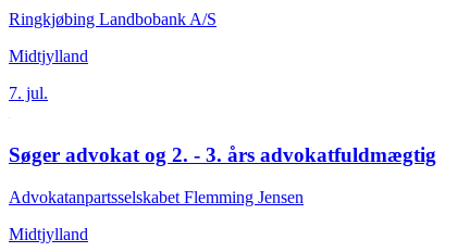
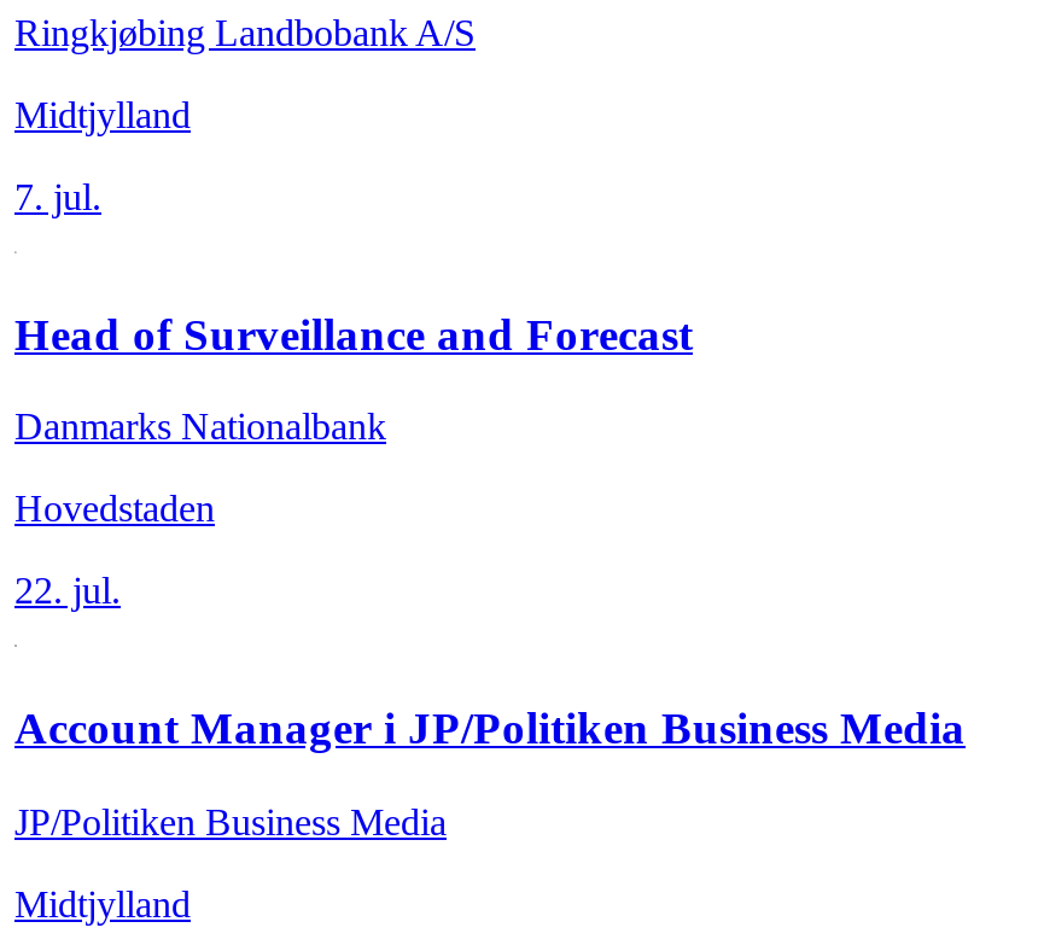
[9,143,436,206] Søger advokat og 2. - 3. års advokatfuldmægtig | Advokatanpartsselskabet Flemming Jensen -> [14,308,966,842] Head of Surveillance and Forecast | Danmarks Nationalbank | Hovedstaden | 22. jul. | Account Manager i JP/Politiken Business Media | JP/Politiken Business Media

